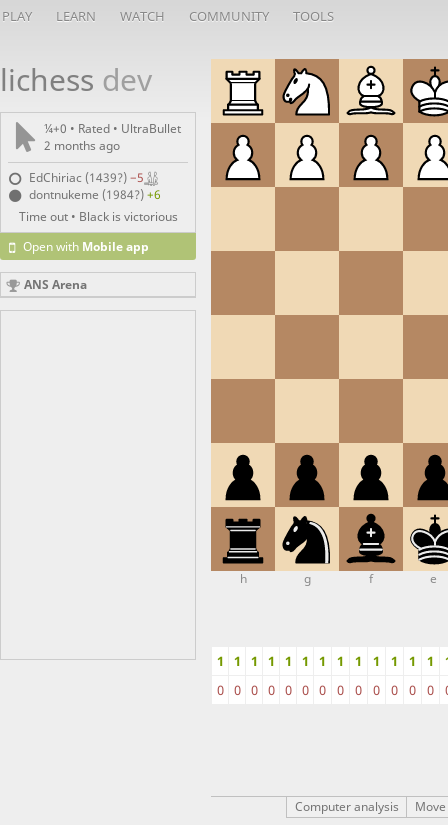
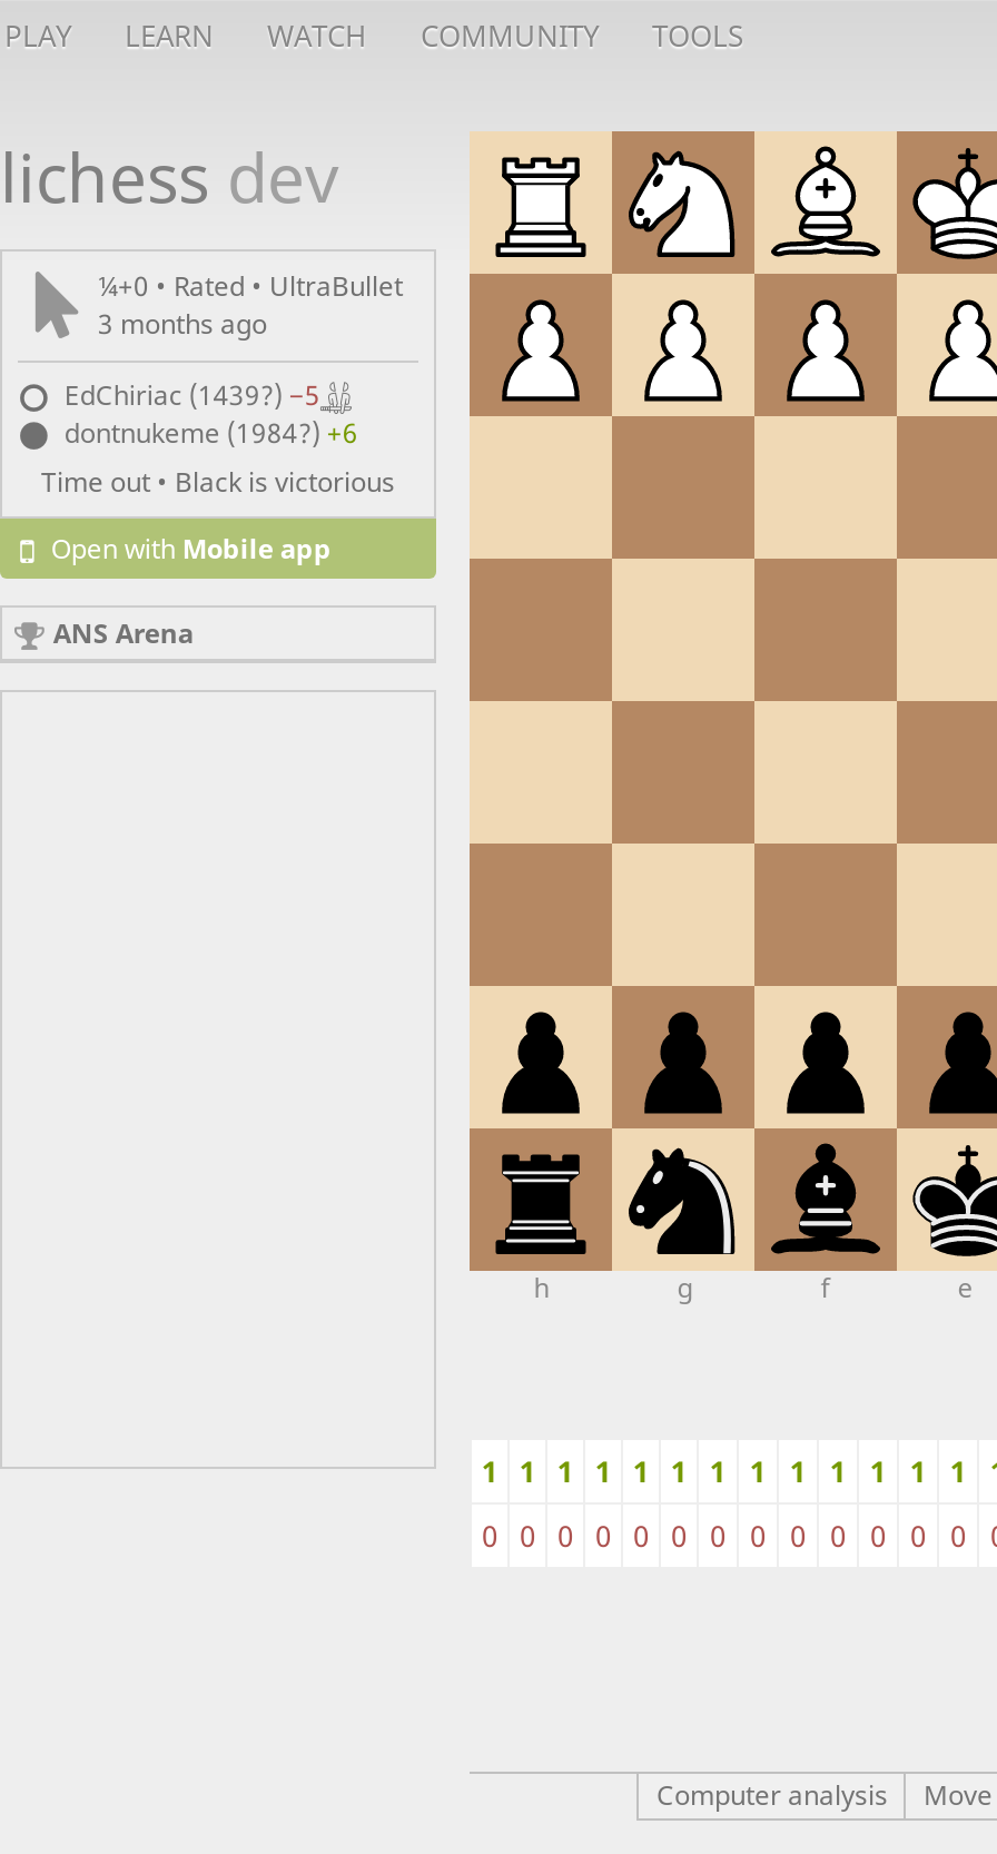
[44,137,120,154] 2 months ago -> [98,305,267,343] 3 months ago

